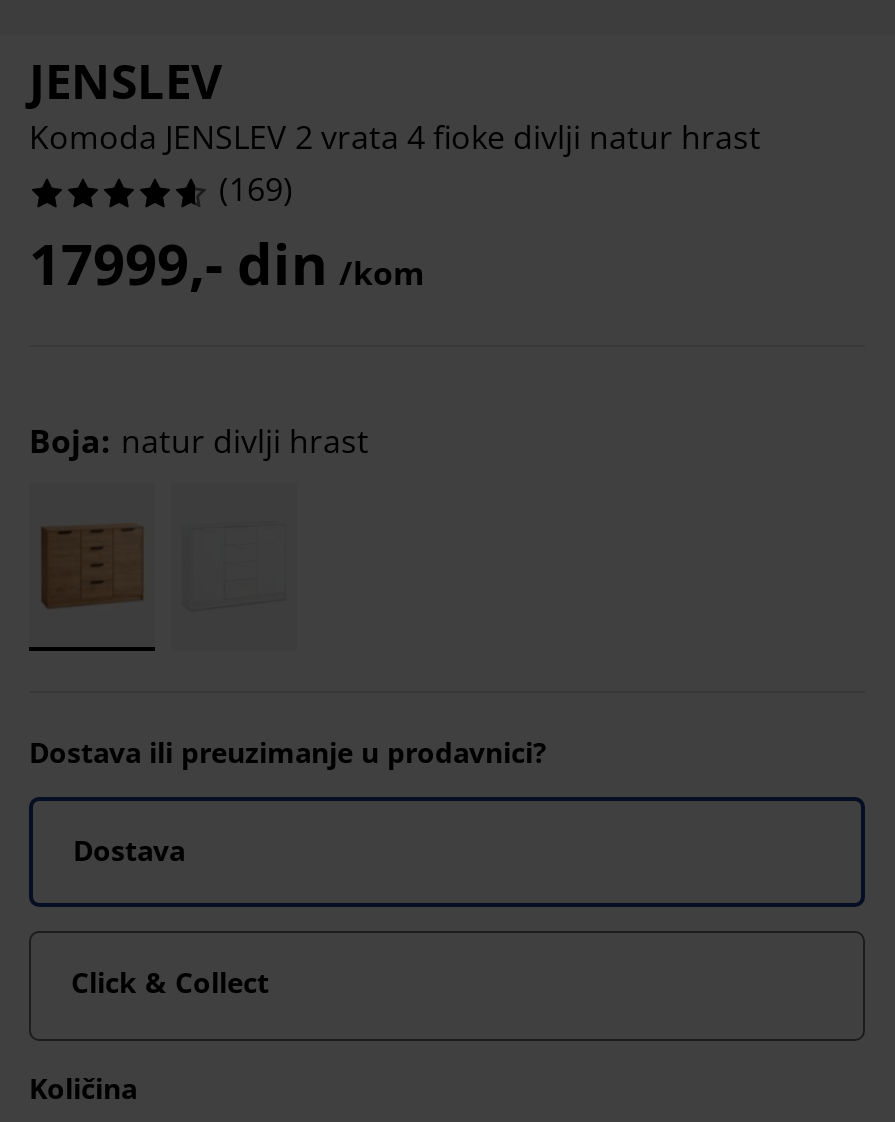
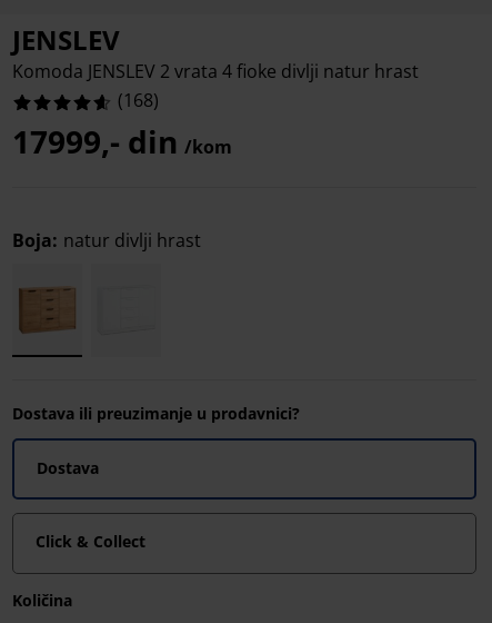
[219,167,293,211] (169) -> [118,88,159,112] (168)

